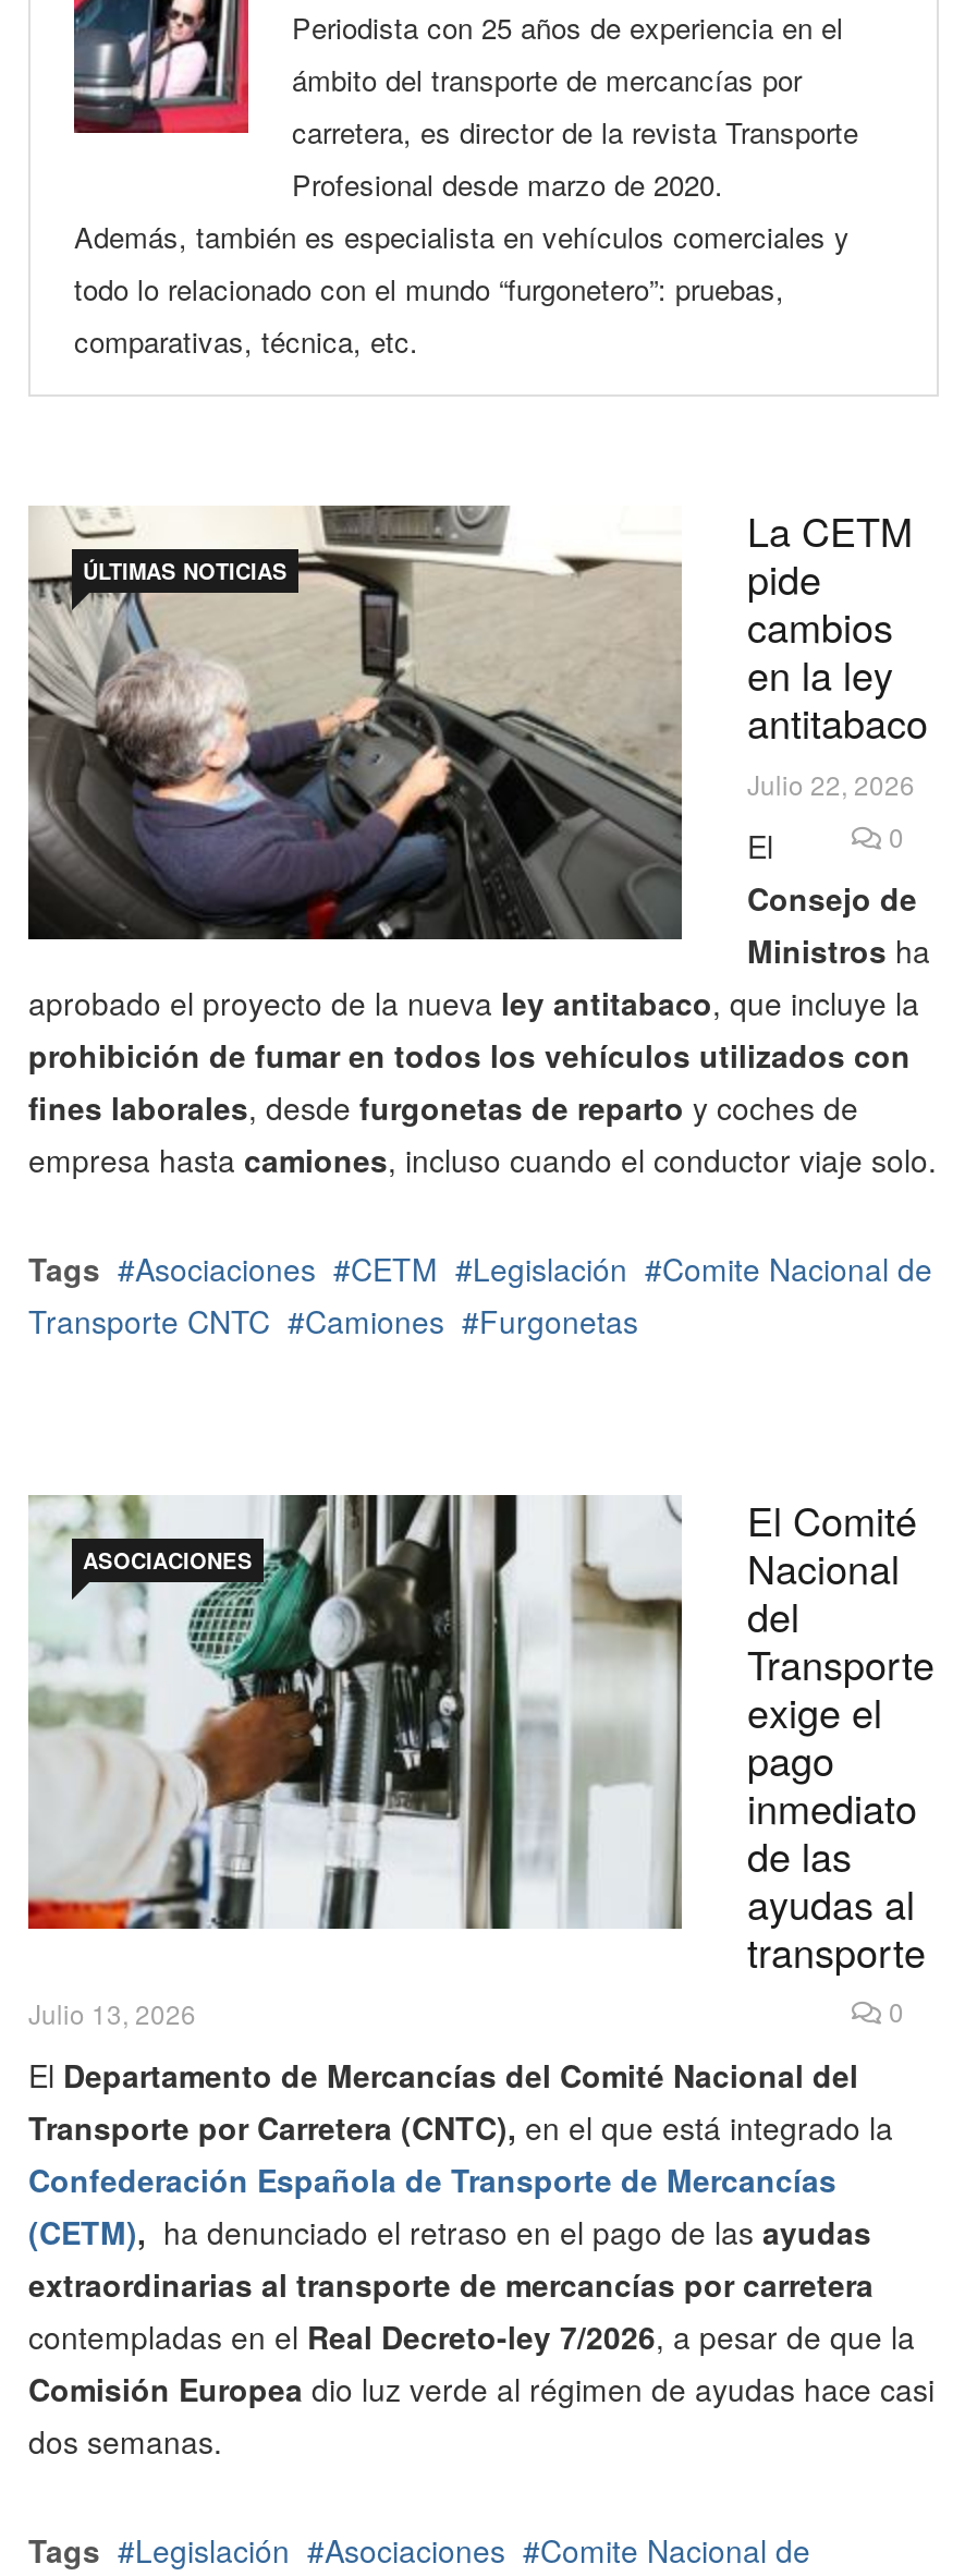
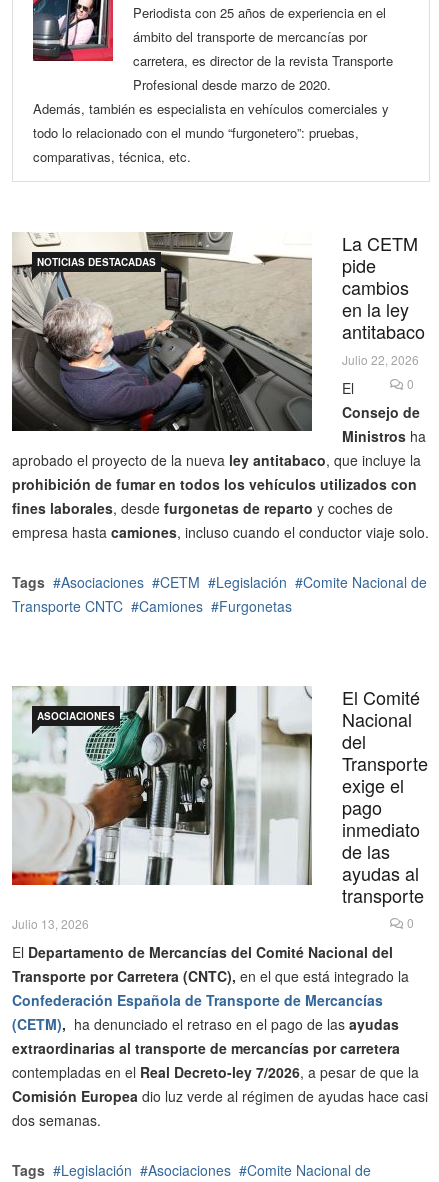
[83,556,288,586] ÚLTIMAS NOTICIAS -> [37,255,156,269] NOTICIAS DESTACADAS

